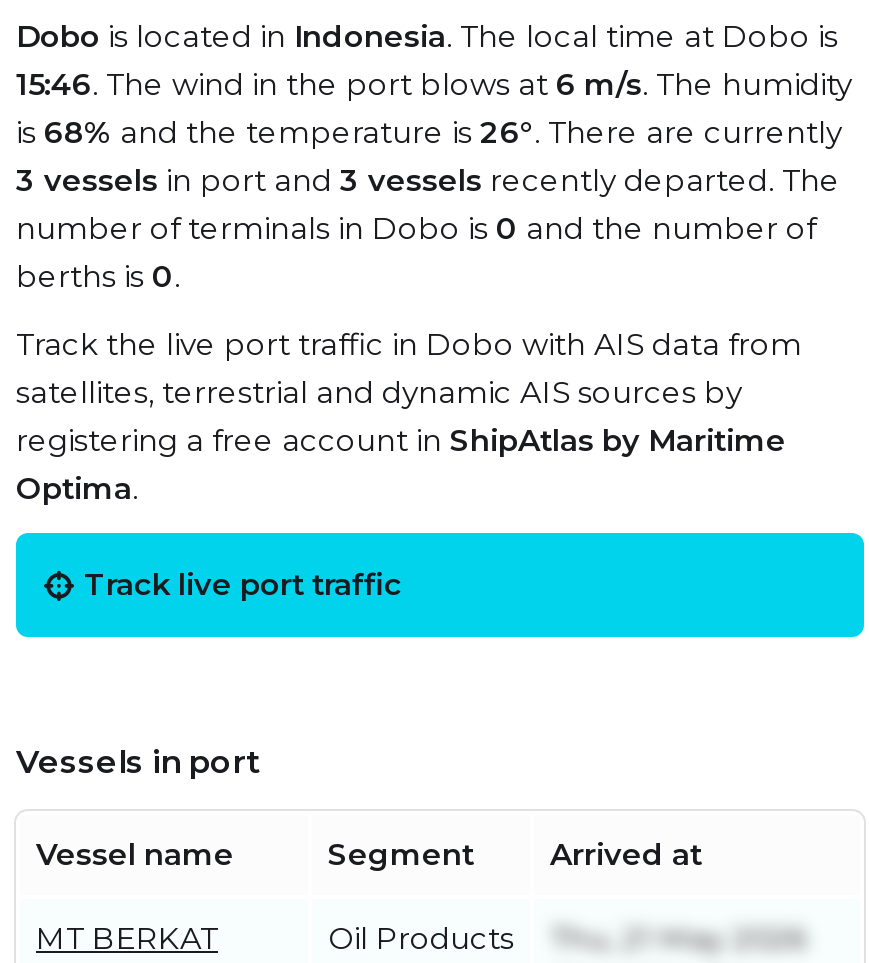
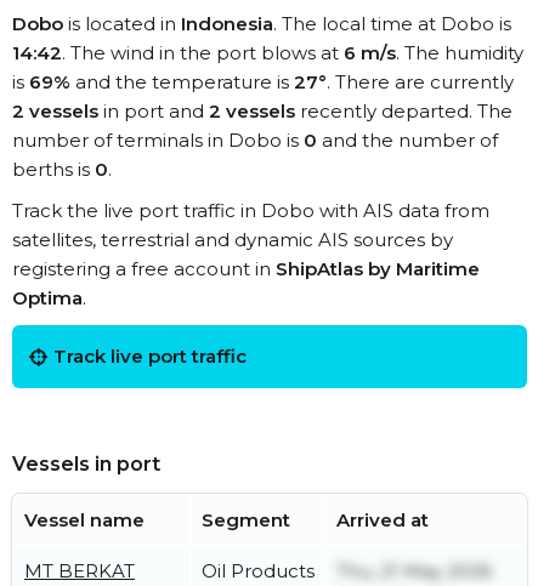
[16,65,852,103] 15:46. The wind in the port blows at 6 m/s. The humidity -> [12,41,523,64] 14:42. The wind in the port blows at 6 m/s. The humidity
[16,113,842,151] is 68% and the temperature is 26°. There are currently -> [12,70,514,93] is 69% and the temperature is 27°. There are currently
[16,161,840,199] 3 vessels in port and 3 vessels recently departed. The -> [12,99,512,123] 2 vessels in port and 2 vessels recently departed. The

